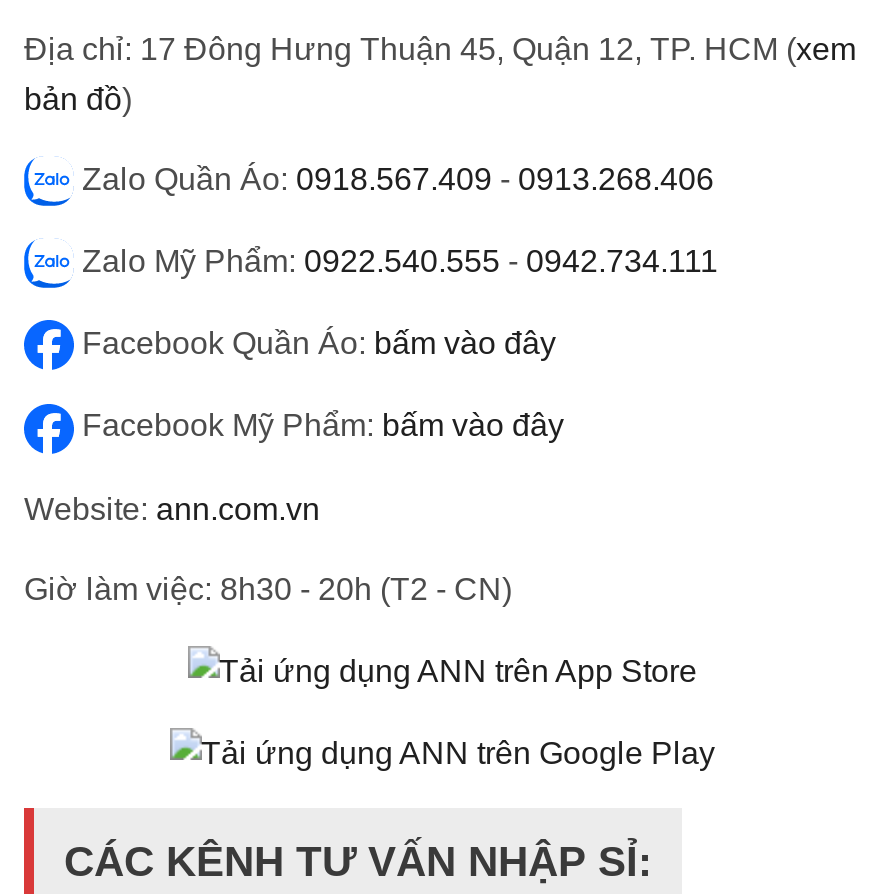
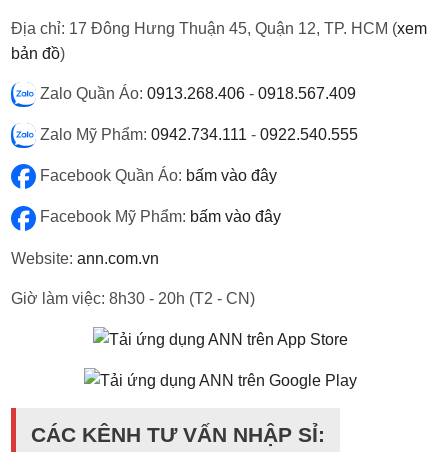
[74,161,714,195] Zalo Quần Áo: 0918.567.409 - 0913.268.406 -> [36,85,356,102] Zalo Quần Áo: 0913.268.406 - 0918.567.409
[74,244,718,278] Zalo Mỹ Phẩm: 0922.540.555 - 0942.734.111 -> [36,126,358,143] Zalo Mỹ Phẩm: 0942.734.111 - 0922.540.555

